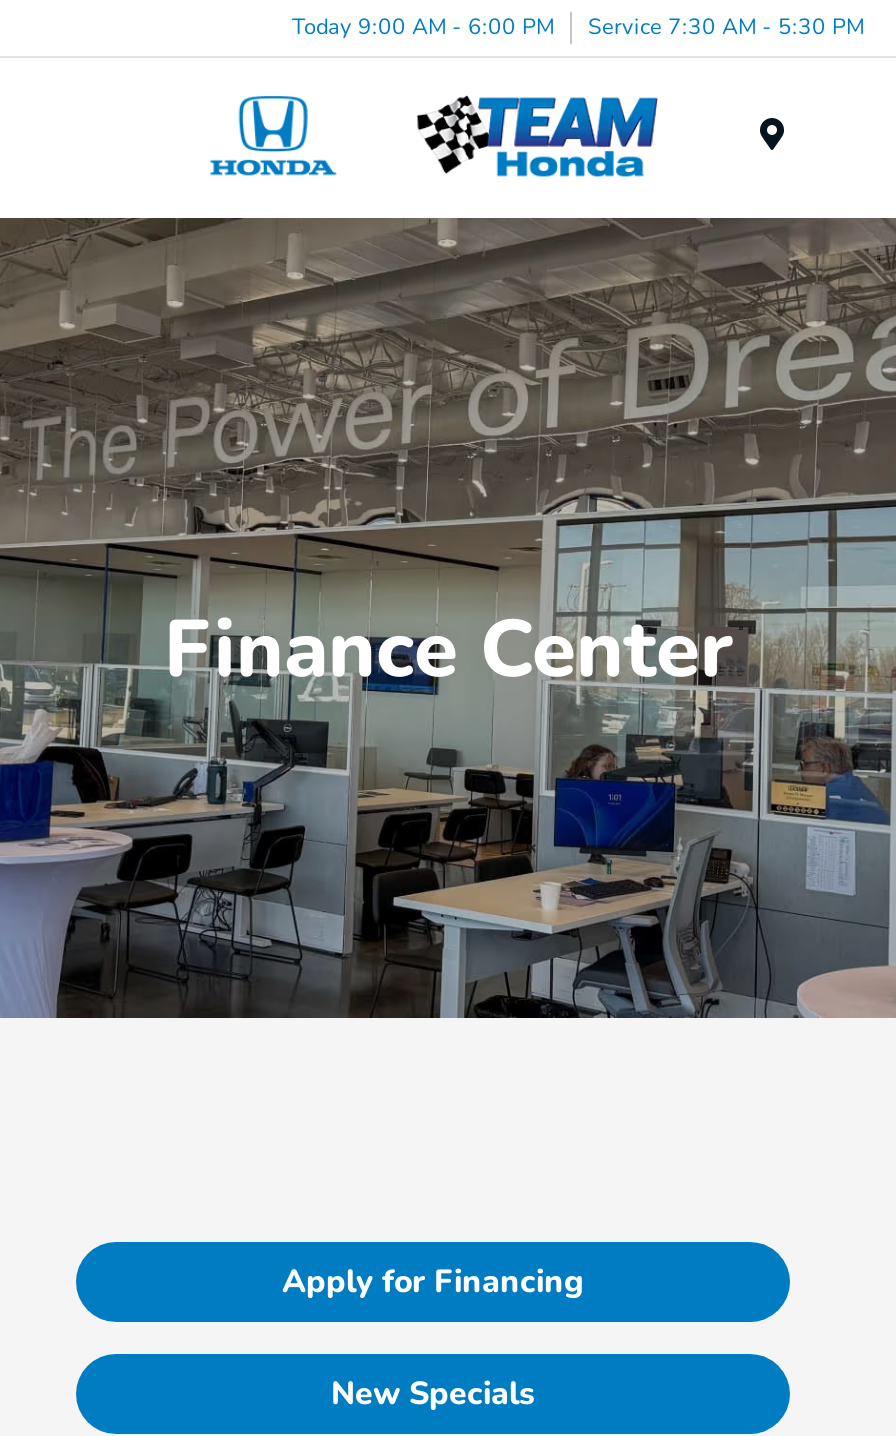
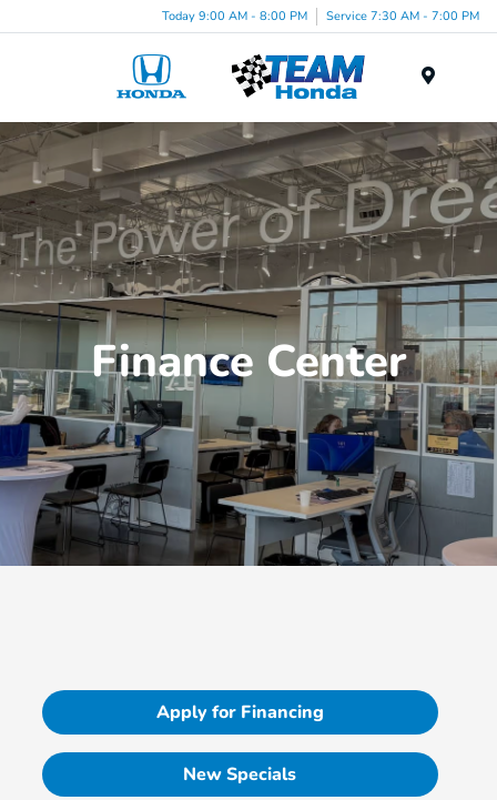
[292,11,554,41] Today 9:00 AM - 6:00 PM -> [162,7,307,24] Today 9:00 AM - 8:00 PM
[588,11,864,41] Service 7:30 AM - 5:30 PM -> [326,7,479,24] Service 7:30 AM - 7:00 PM

